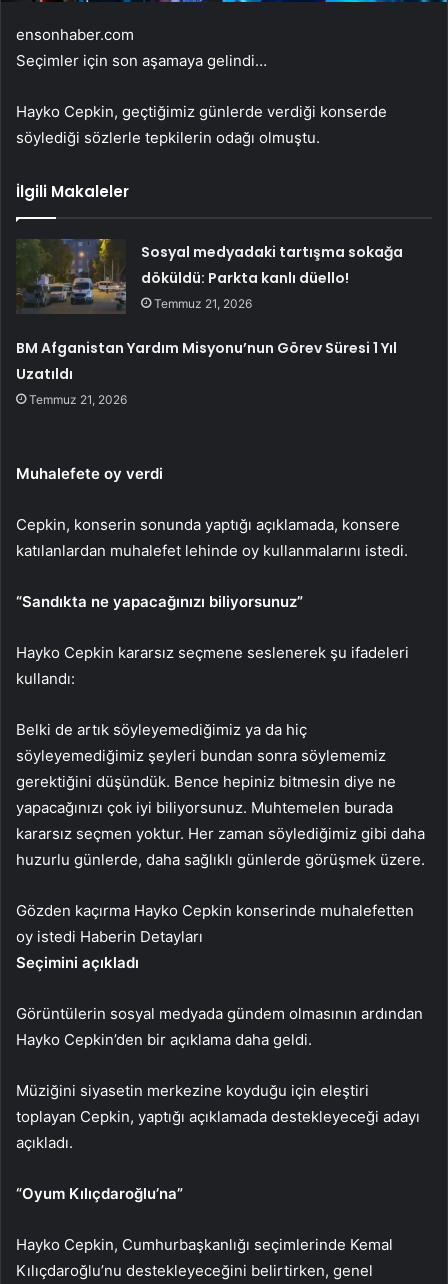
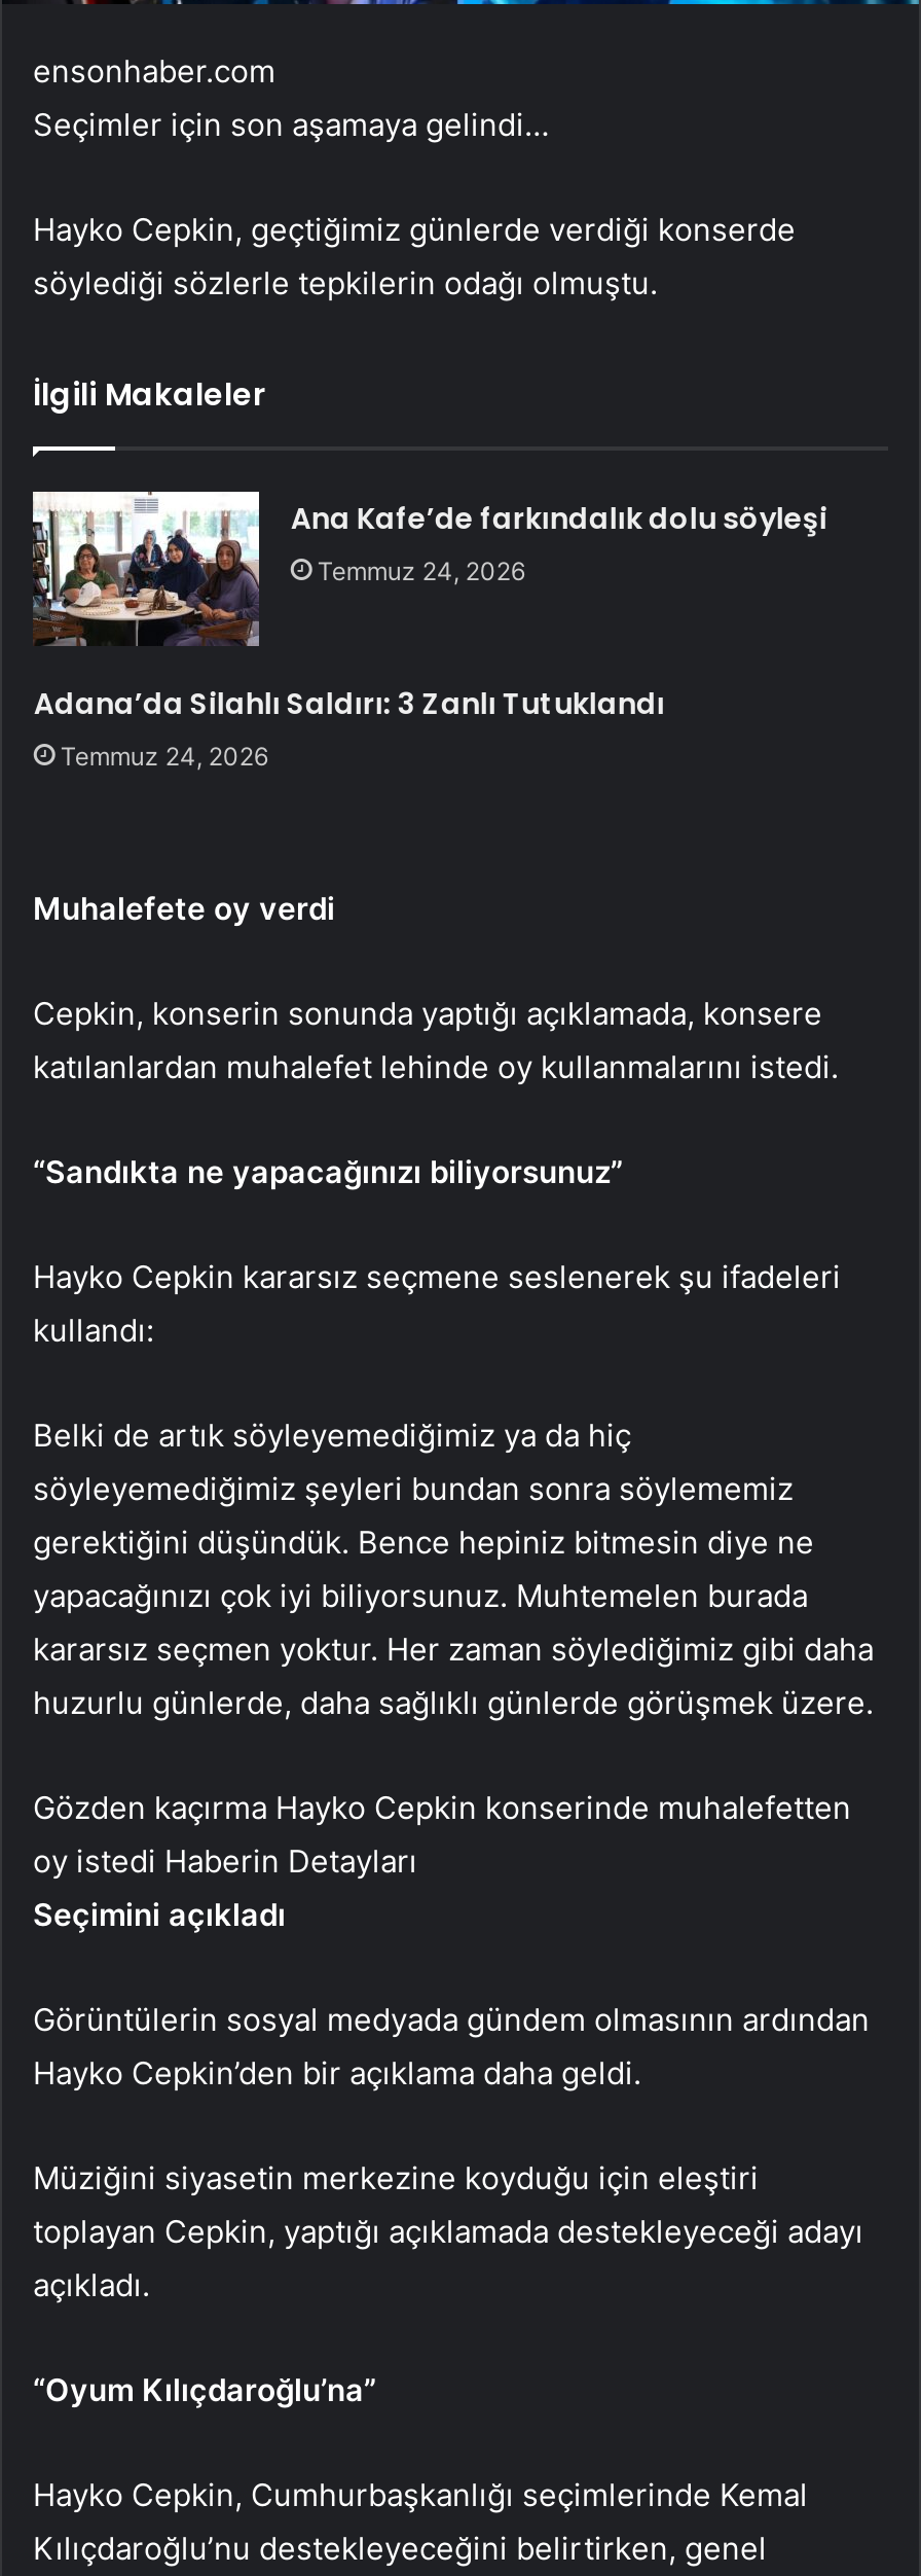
[16,238,403,314] [image] | Sosyal medyadaki tartışma sokağa | döküldü: Parkta kanlı düello! | Temmuz 21, 2026 -> [31,490,827,613] [image] | Ana Kafe’de farkındalık dolu söyleşi | Temmuz 24, 2026
[16,338,397,407] BM Afganistan Yardım Misyonu’nun Görev Süresi 1 Yıl | Uzatıldı | Temmuz 21, 2026 -> [34,682,665,771] Adana’da Silahlı Saldırı: 3 Zanlı Tutuklandı | Temmuz 24, 2026

